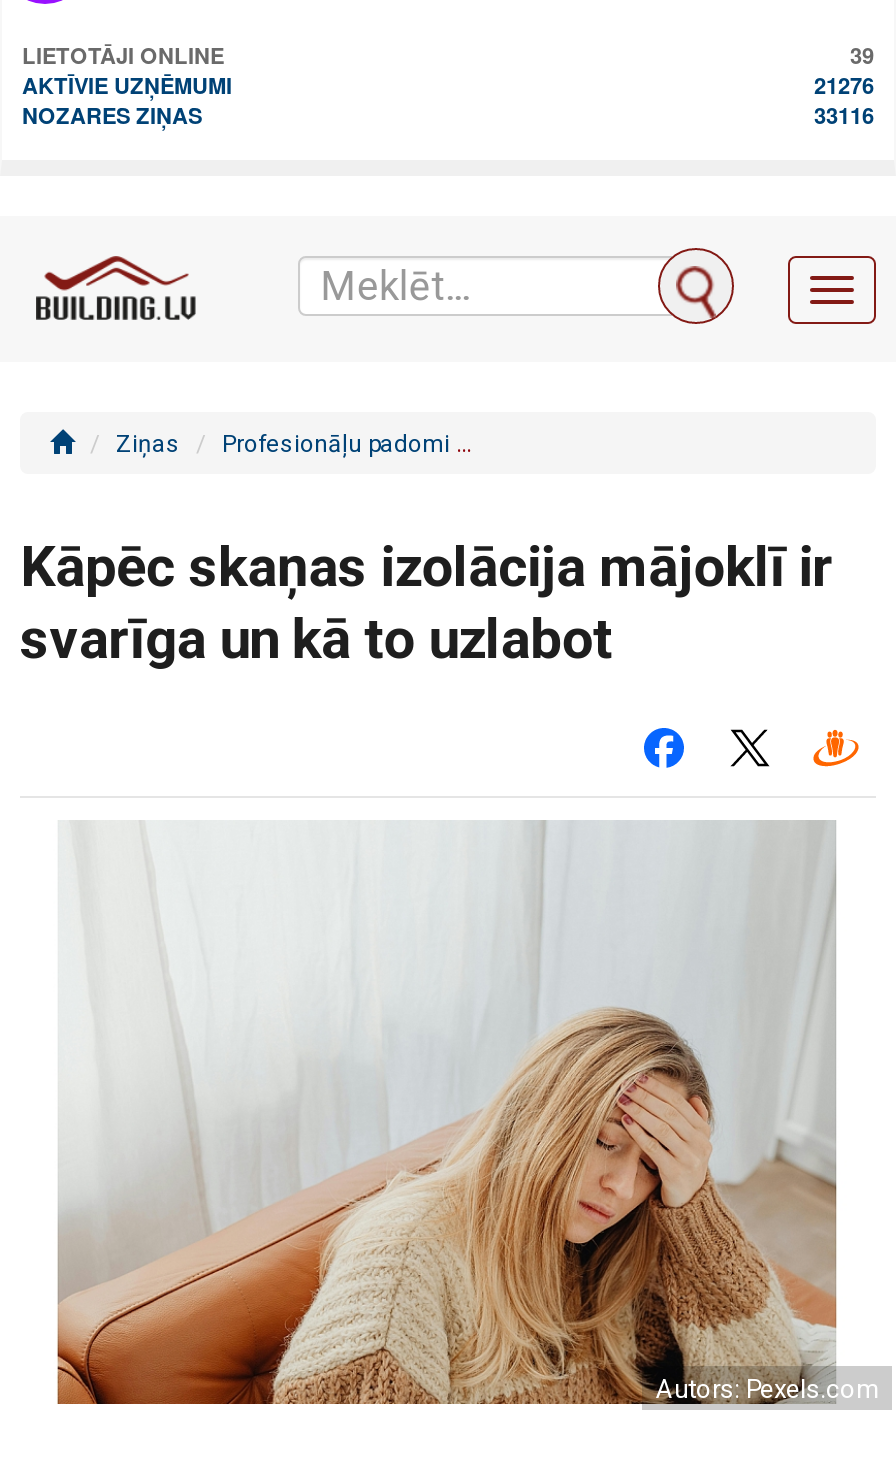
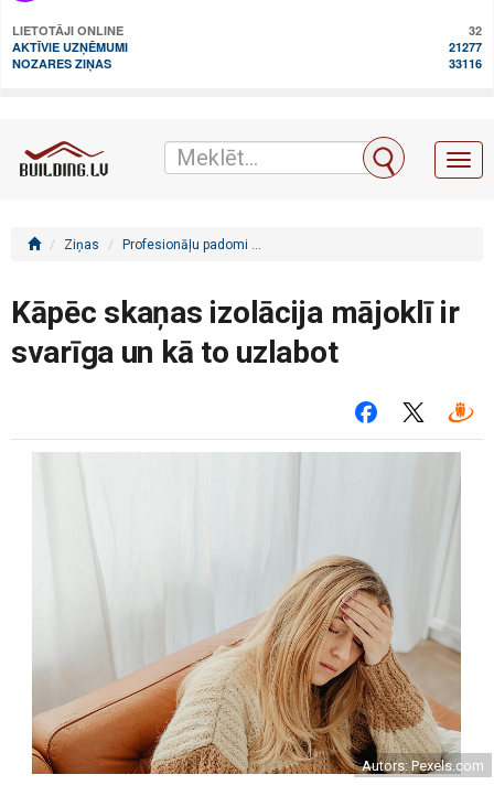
[850,40,874,70] 39 -> [469,22,482,39] 32
[814,70,874,100] 21276 -> [449,39,482,55] 21277

